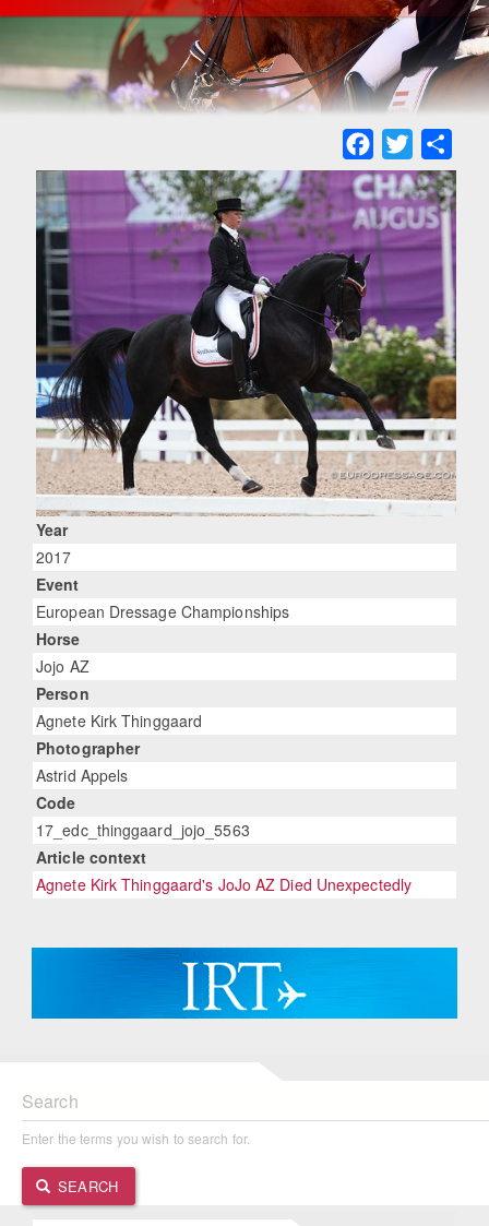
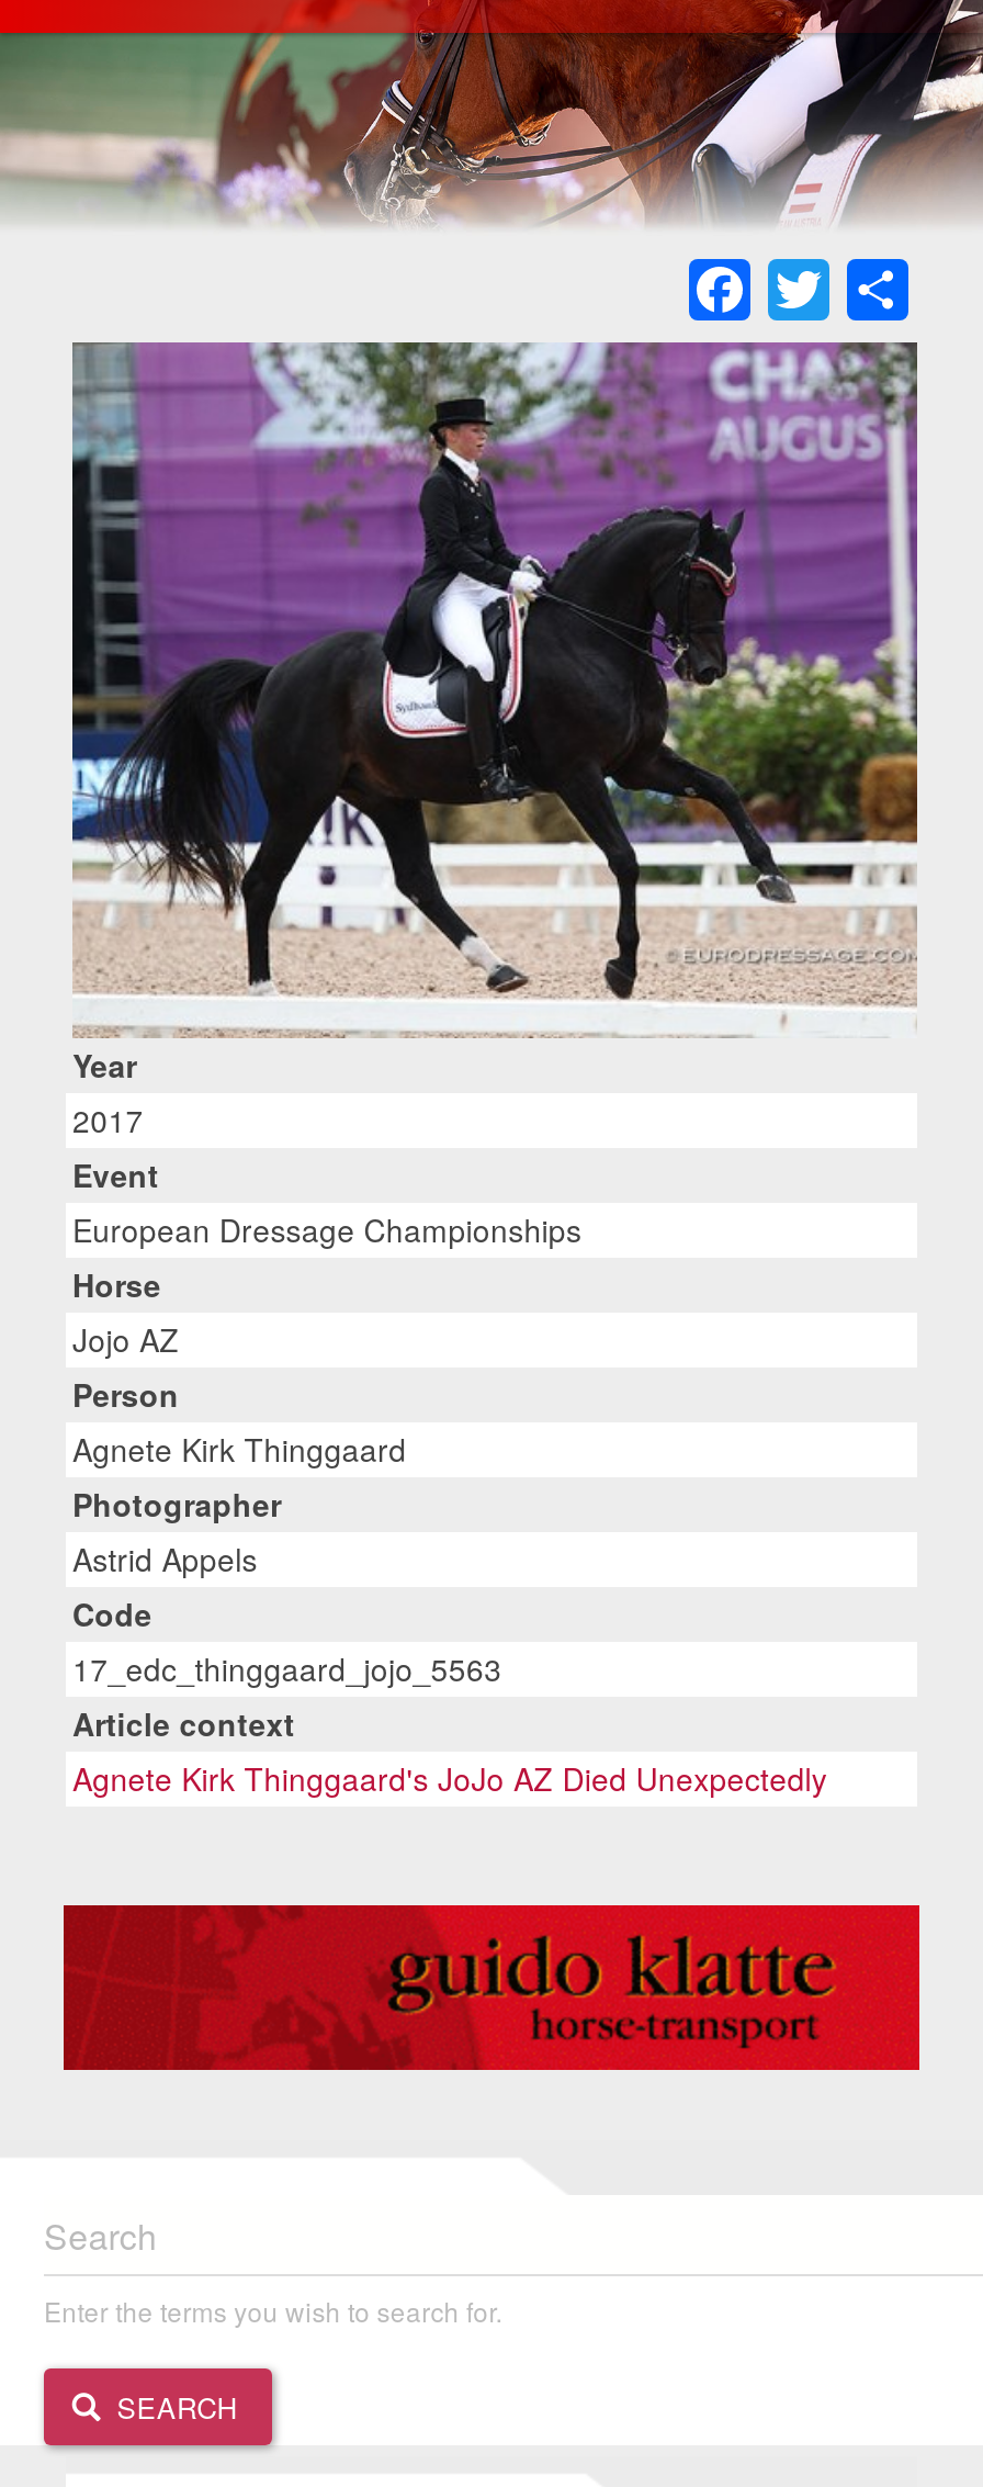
[31,947,458,1020] [image] -> [61,1903,922,2072] [image]

